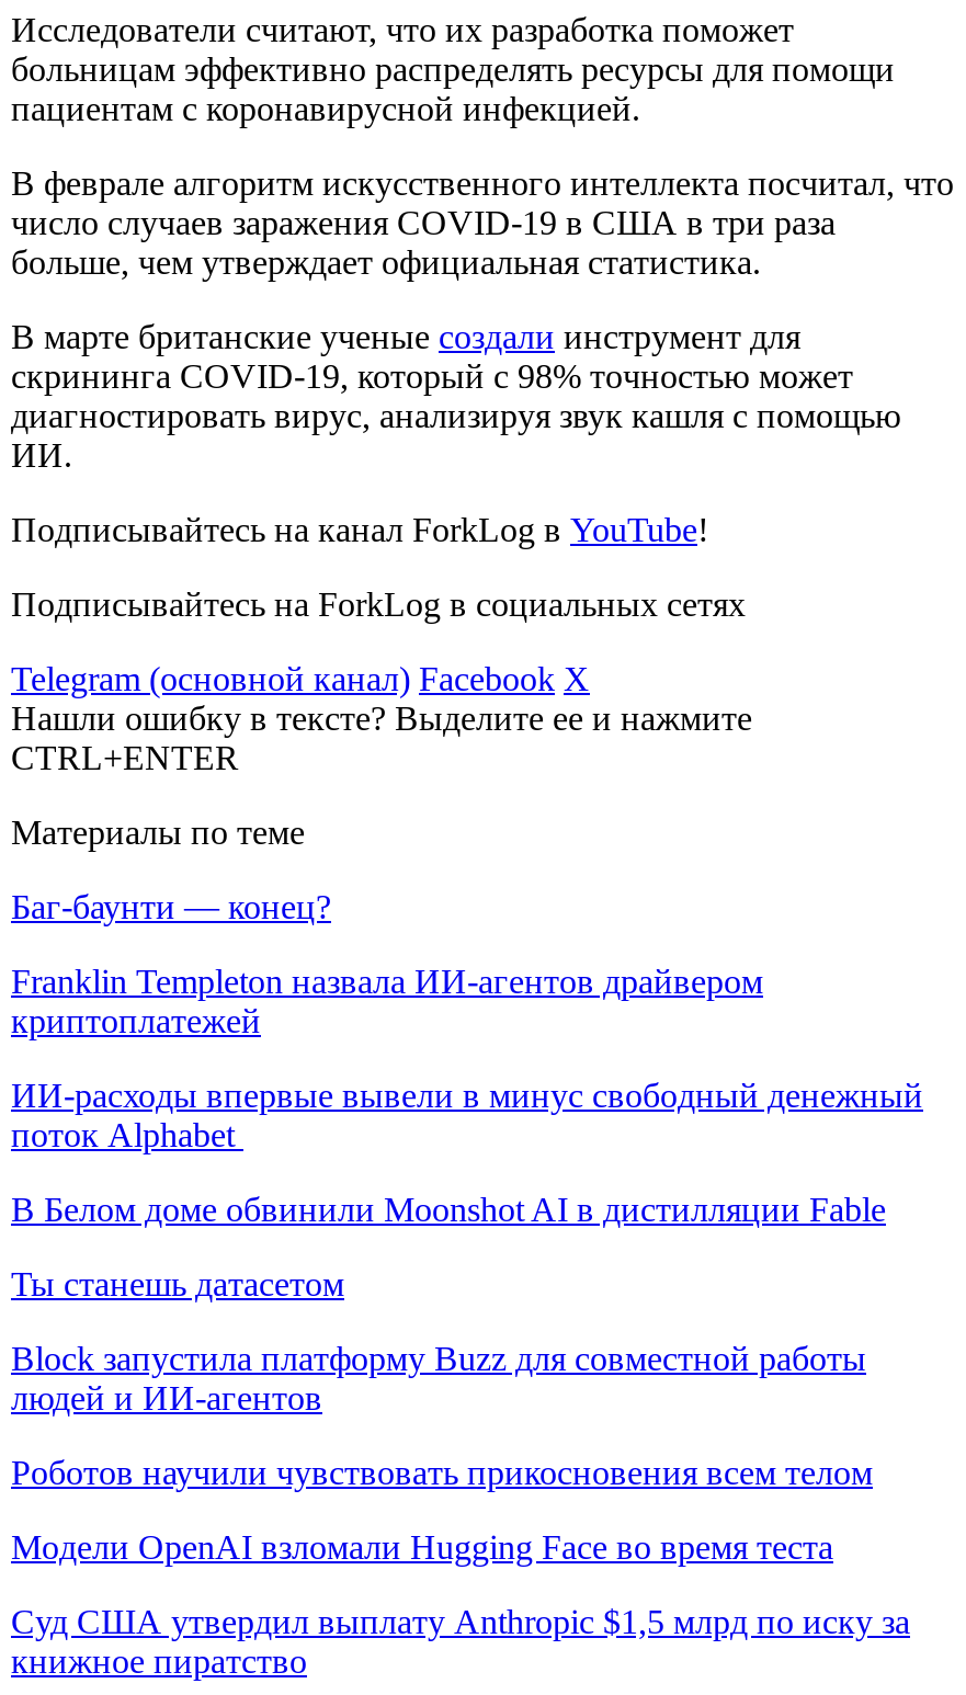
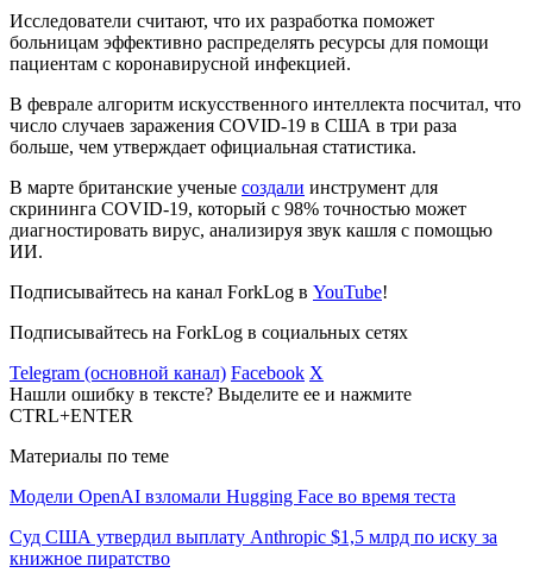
[11,888,923,1491] Баг-баунти — конец? | Franklin Templeton назвала ИИ-агентов драйвером | криптоплатежей | ИИ-расходы впервые вывели в минус свободный денежный | поток Alphabet | В Белом доме обвинили Moonshot AI в дистилляции Fable | Ты станешь датасетом | Block запустила платформу Buzz для совместной работы | людей и ИИ-агентов | Роботов научили чувствовать прикосновения всем телом -> none

